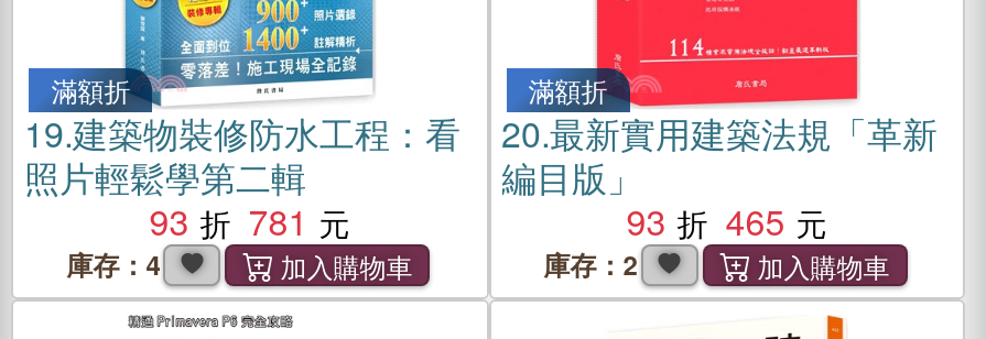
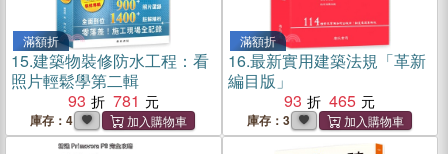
[24,108,461,158] 19.建築物裝修防水工程：看 -> [11,49,209,72] 15.建築物裝修防水工程：看
[501,108,938,158] 20.最新實用建築法規「革新 -> [227,49,425,72] 16.最新實用建築法規「革新
[544,244,639,284] 庫存：2 -> [247,111,290,129] 庫存：3

